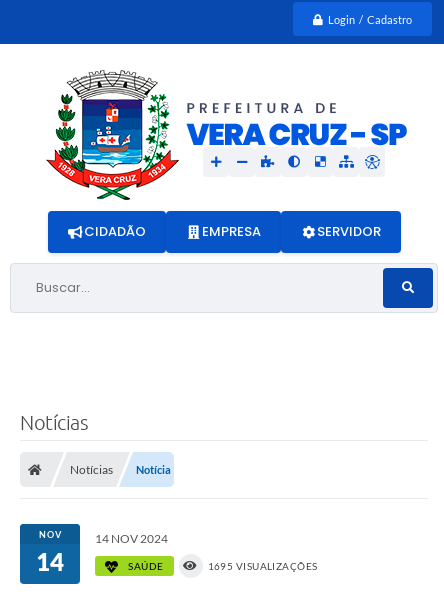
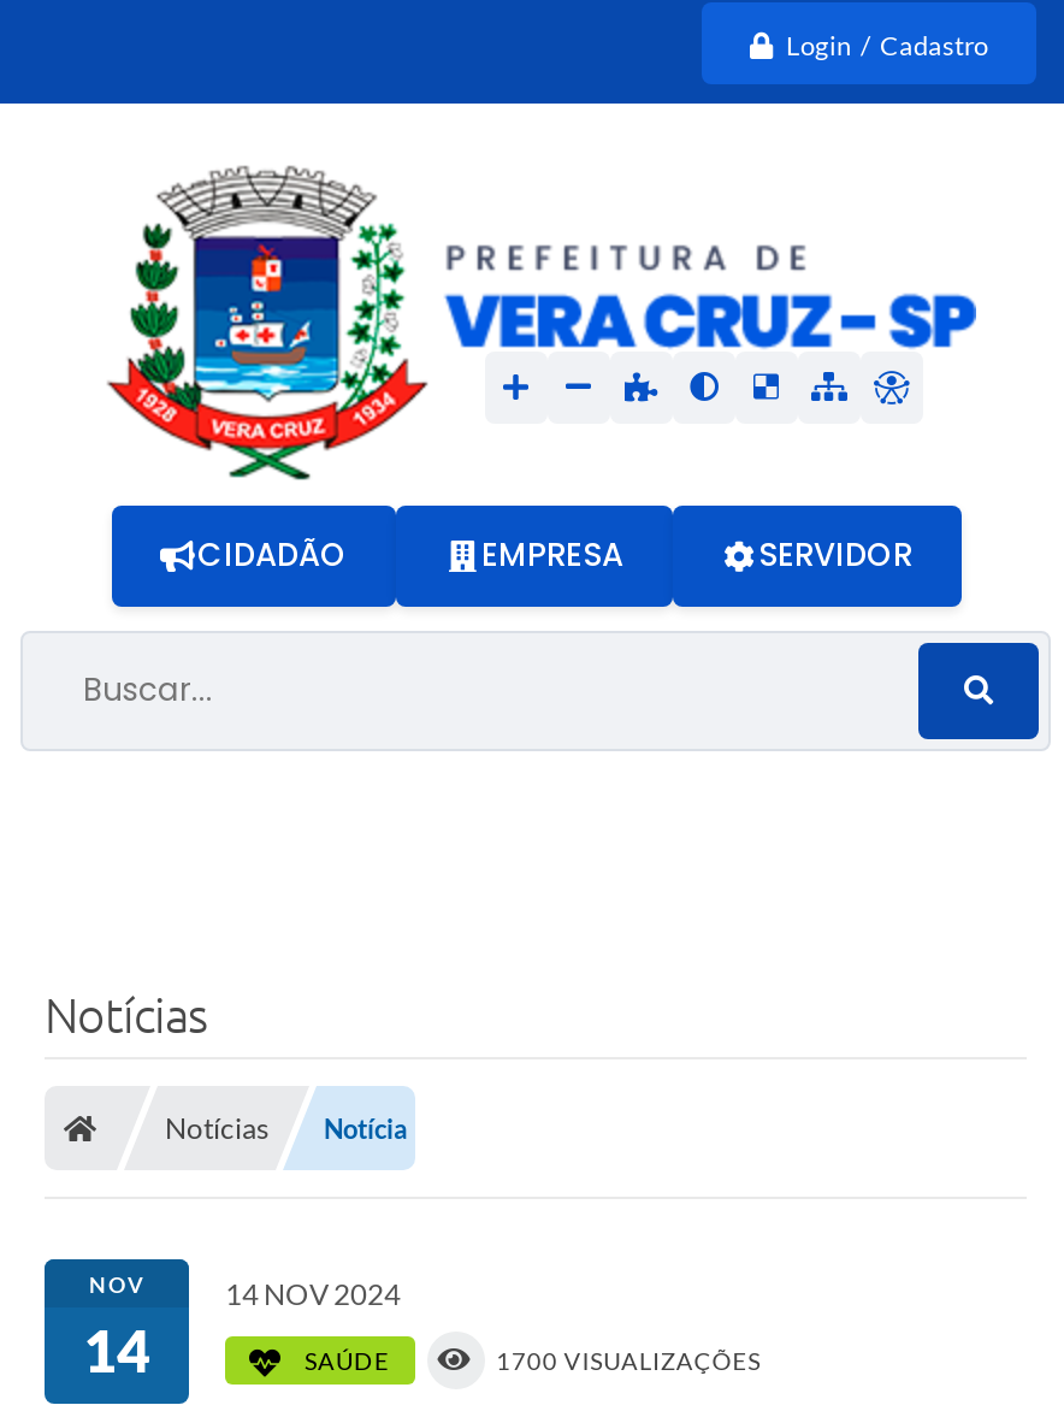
[207,560,318,572] 1695 VISUALIZAÇÕES -> [496,1346,761,1375] 1700 VISUALIZAÇÕES

